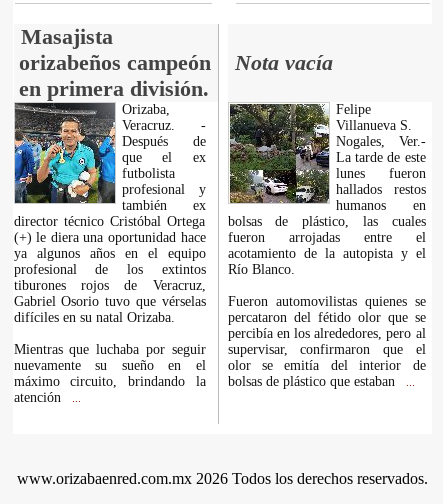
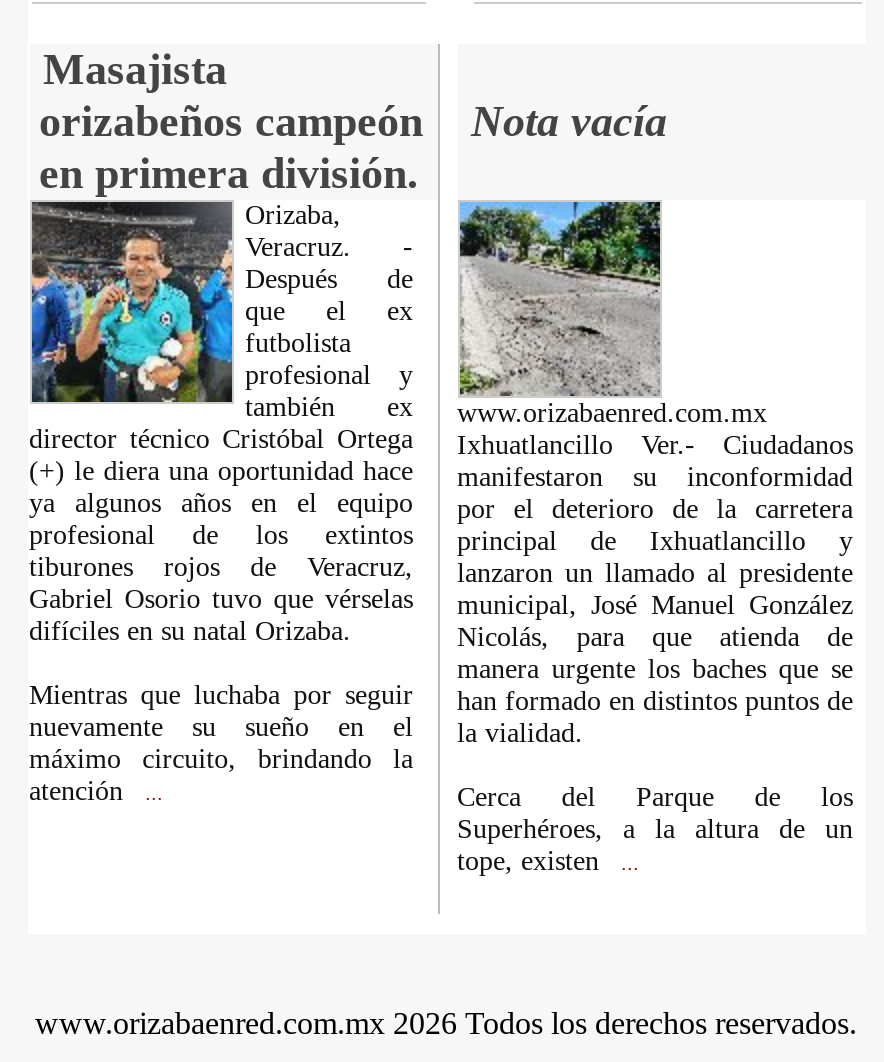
[227,102,425,277] [image] | Felipe | Villanueva S. | Nogales, Ver.- | La tarde de este | lunes fueron | hallados restos | humanos en | bolsas de plástico, las cuales | fueron arrojadas entre el | acotamiento de la autopista y el | Río Blanco. -> [457,200,853,748] [image] | www.orizabaenred.com.mx | Ixhuatlancillo Ver.- Ciudadanos | manifestaron su inconformidad | por el deterioro de la carretera | principal de Ixhuatlancillo y | lanzaron un llamado al presidente | municipal, José Manuel González | Nicolás, para que atienda de | manera urgente los baches que se | han formado en distintos puntos de | la vialidad.
[227,294,425,389] Fueron automovilistas quienes se | percataron del fétido olor que se | percibía en los alrededores, pero al | supervisar, confirmaron que el | olor se emitía del interior de | bolsas de plástico que estaban ... -> [457,782,853,876] Cerca del Parque de los | Superhéroes, a la altura de un | tope, existen ...

